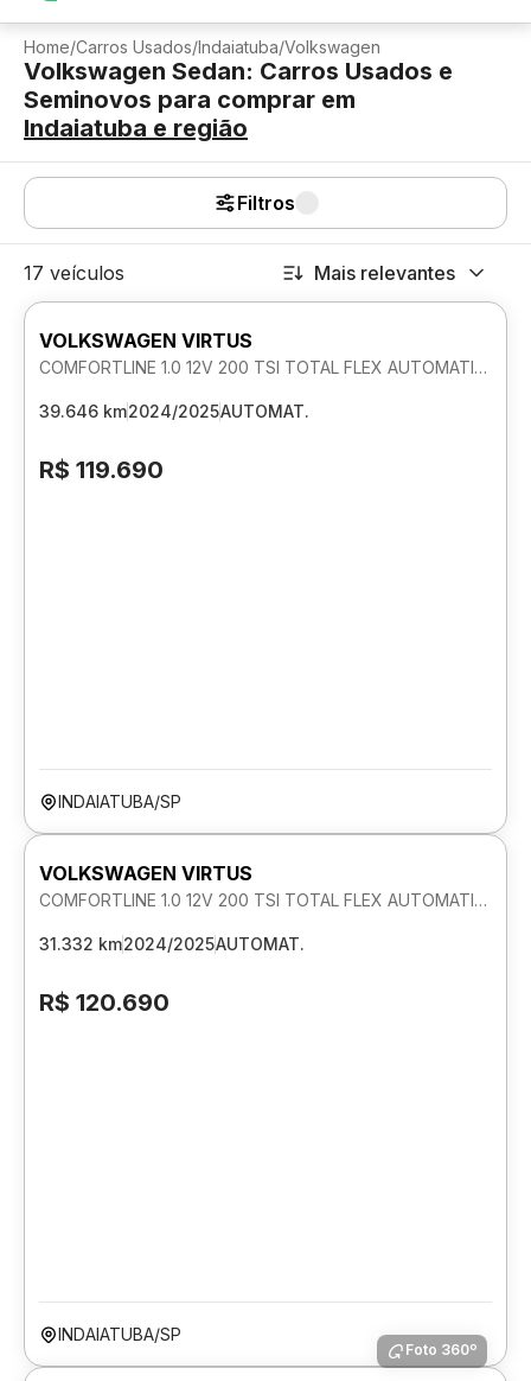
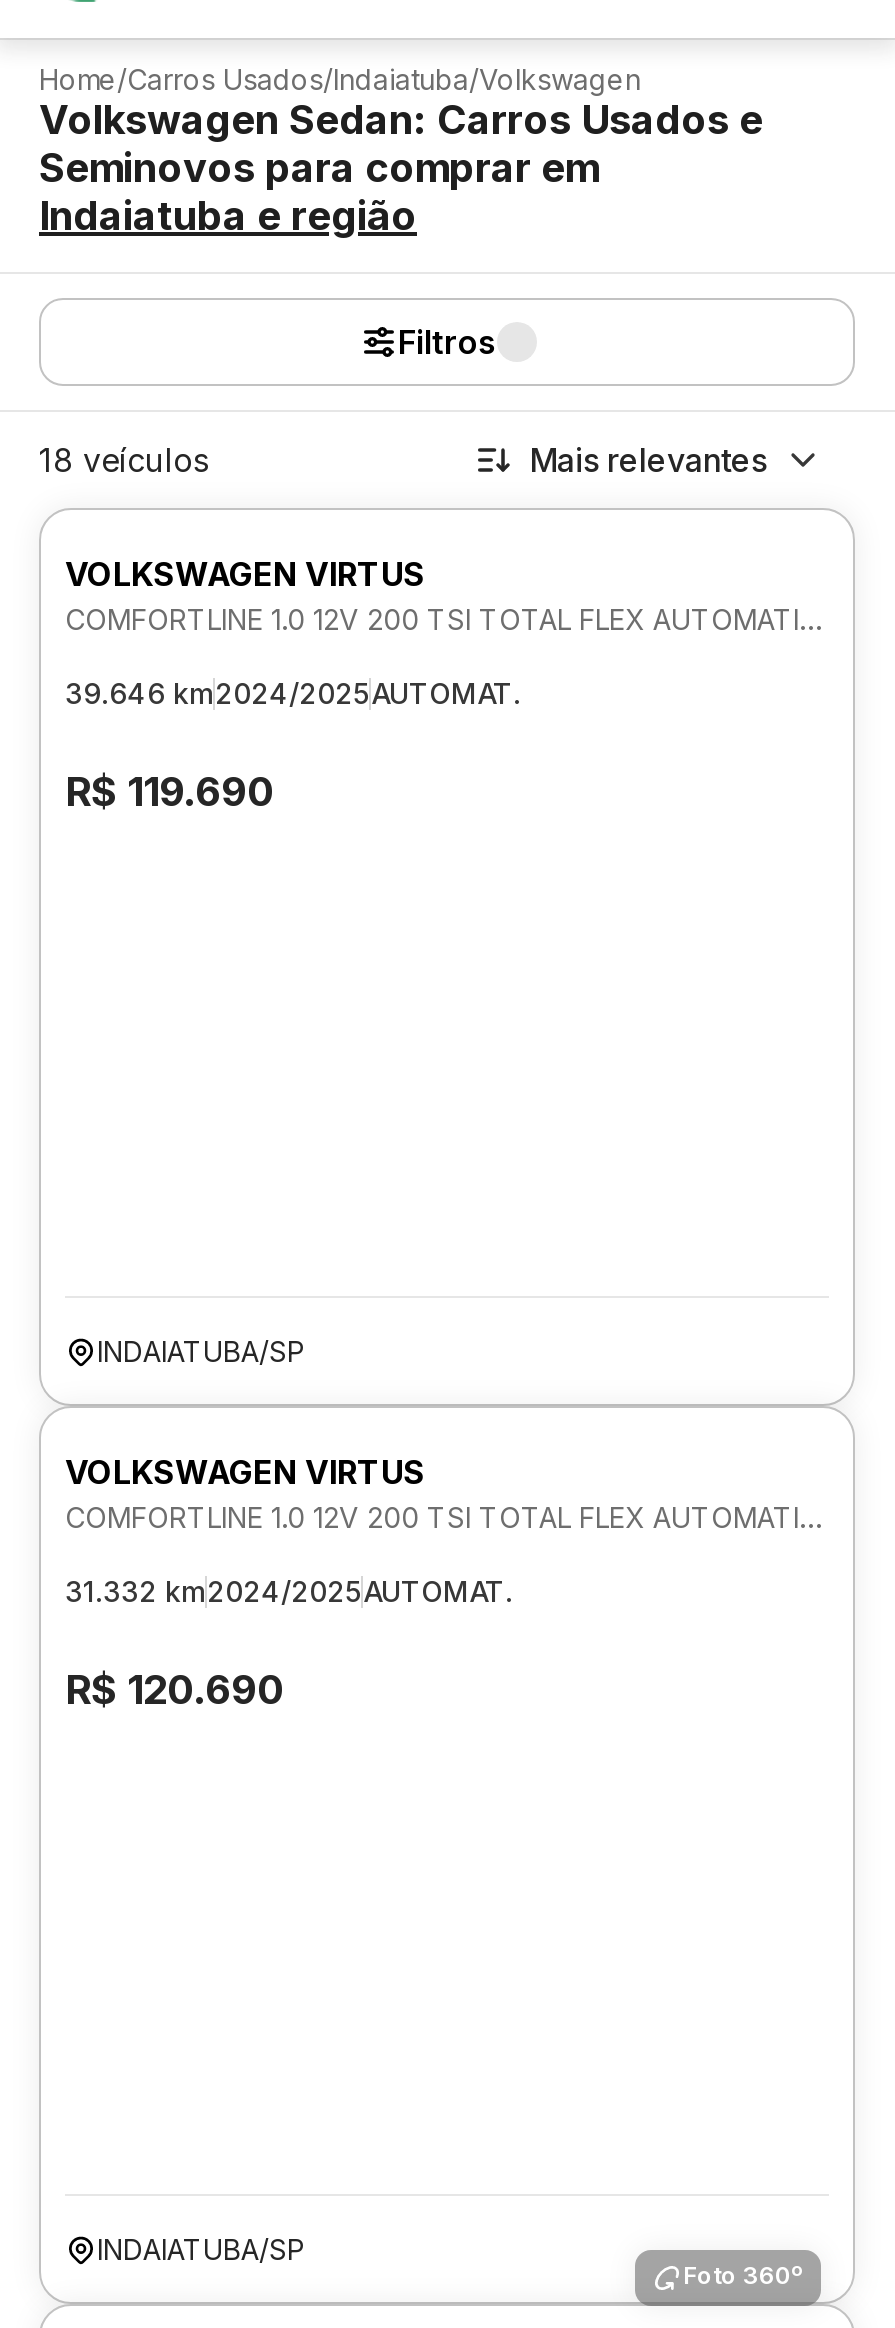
[24,261,124,285] 17 veículos -> [39,440,209,480] 18 veículos

